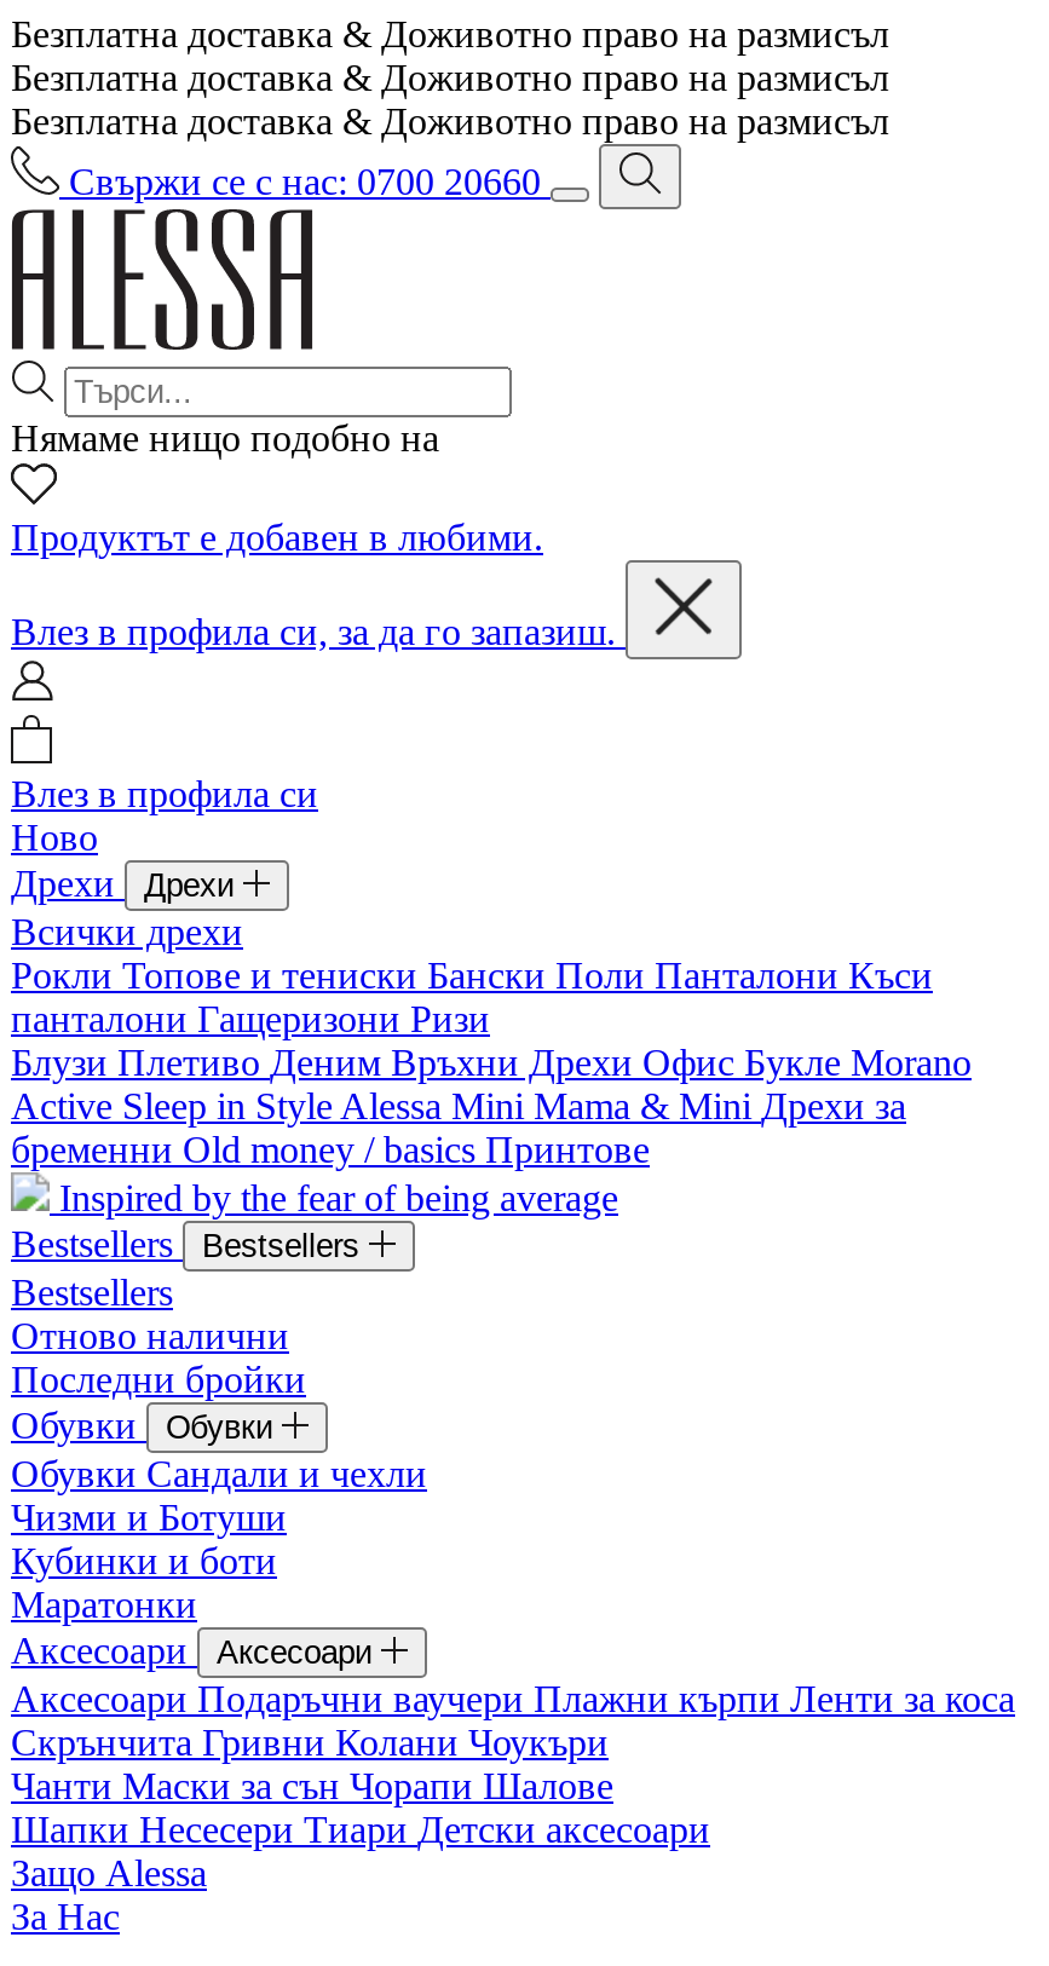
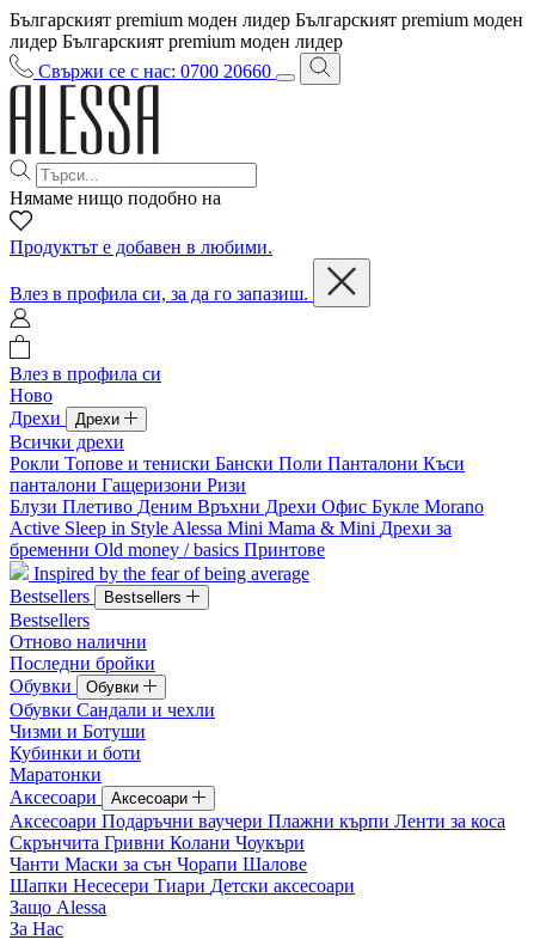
[11,13,889,142] Безплатна доставка & Доживотно право на размисъл | Безплатна доставка & Доживотно право на размисъл | Безплатна доставка & Доживотно право на размисъл -> [10,10,523,51] Българският premium моден лидер Българският premium моден | лидер Българският premium моден лидер

